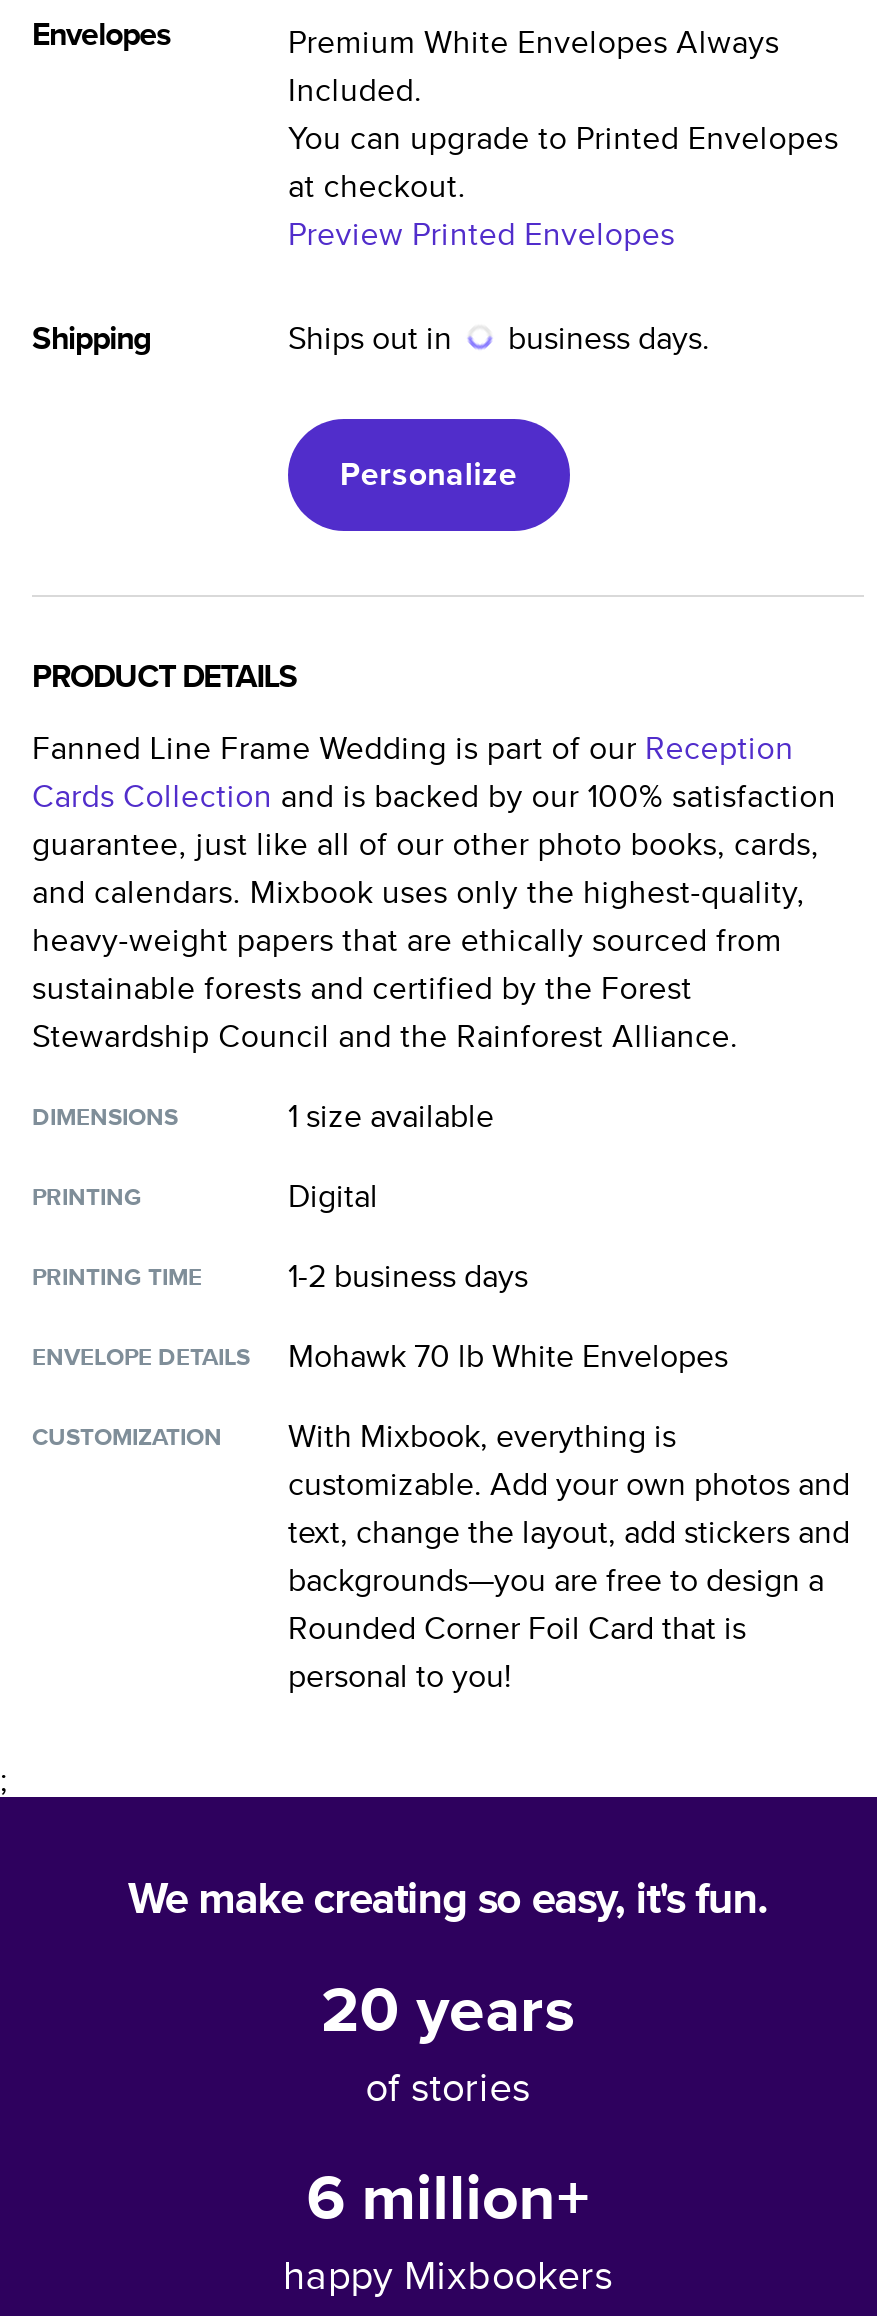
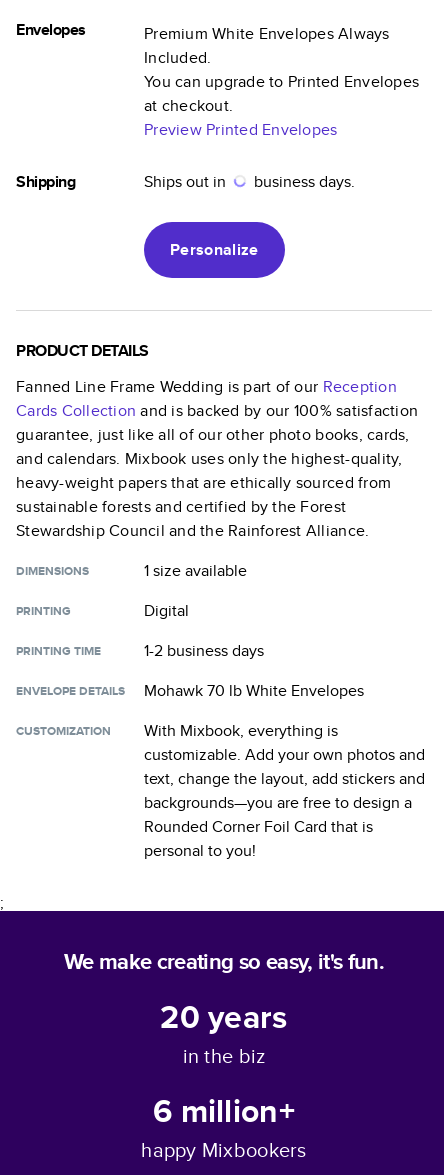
[365,2057,531,2115] of stories -> [183,1041,265,1070] in the biz

